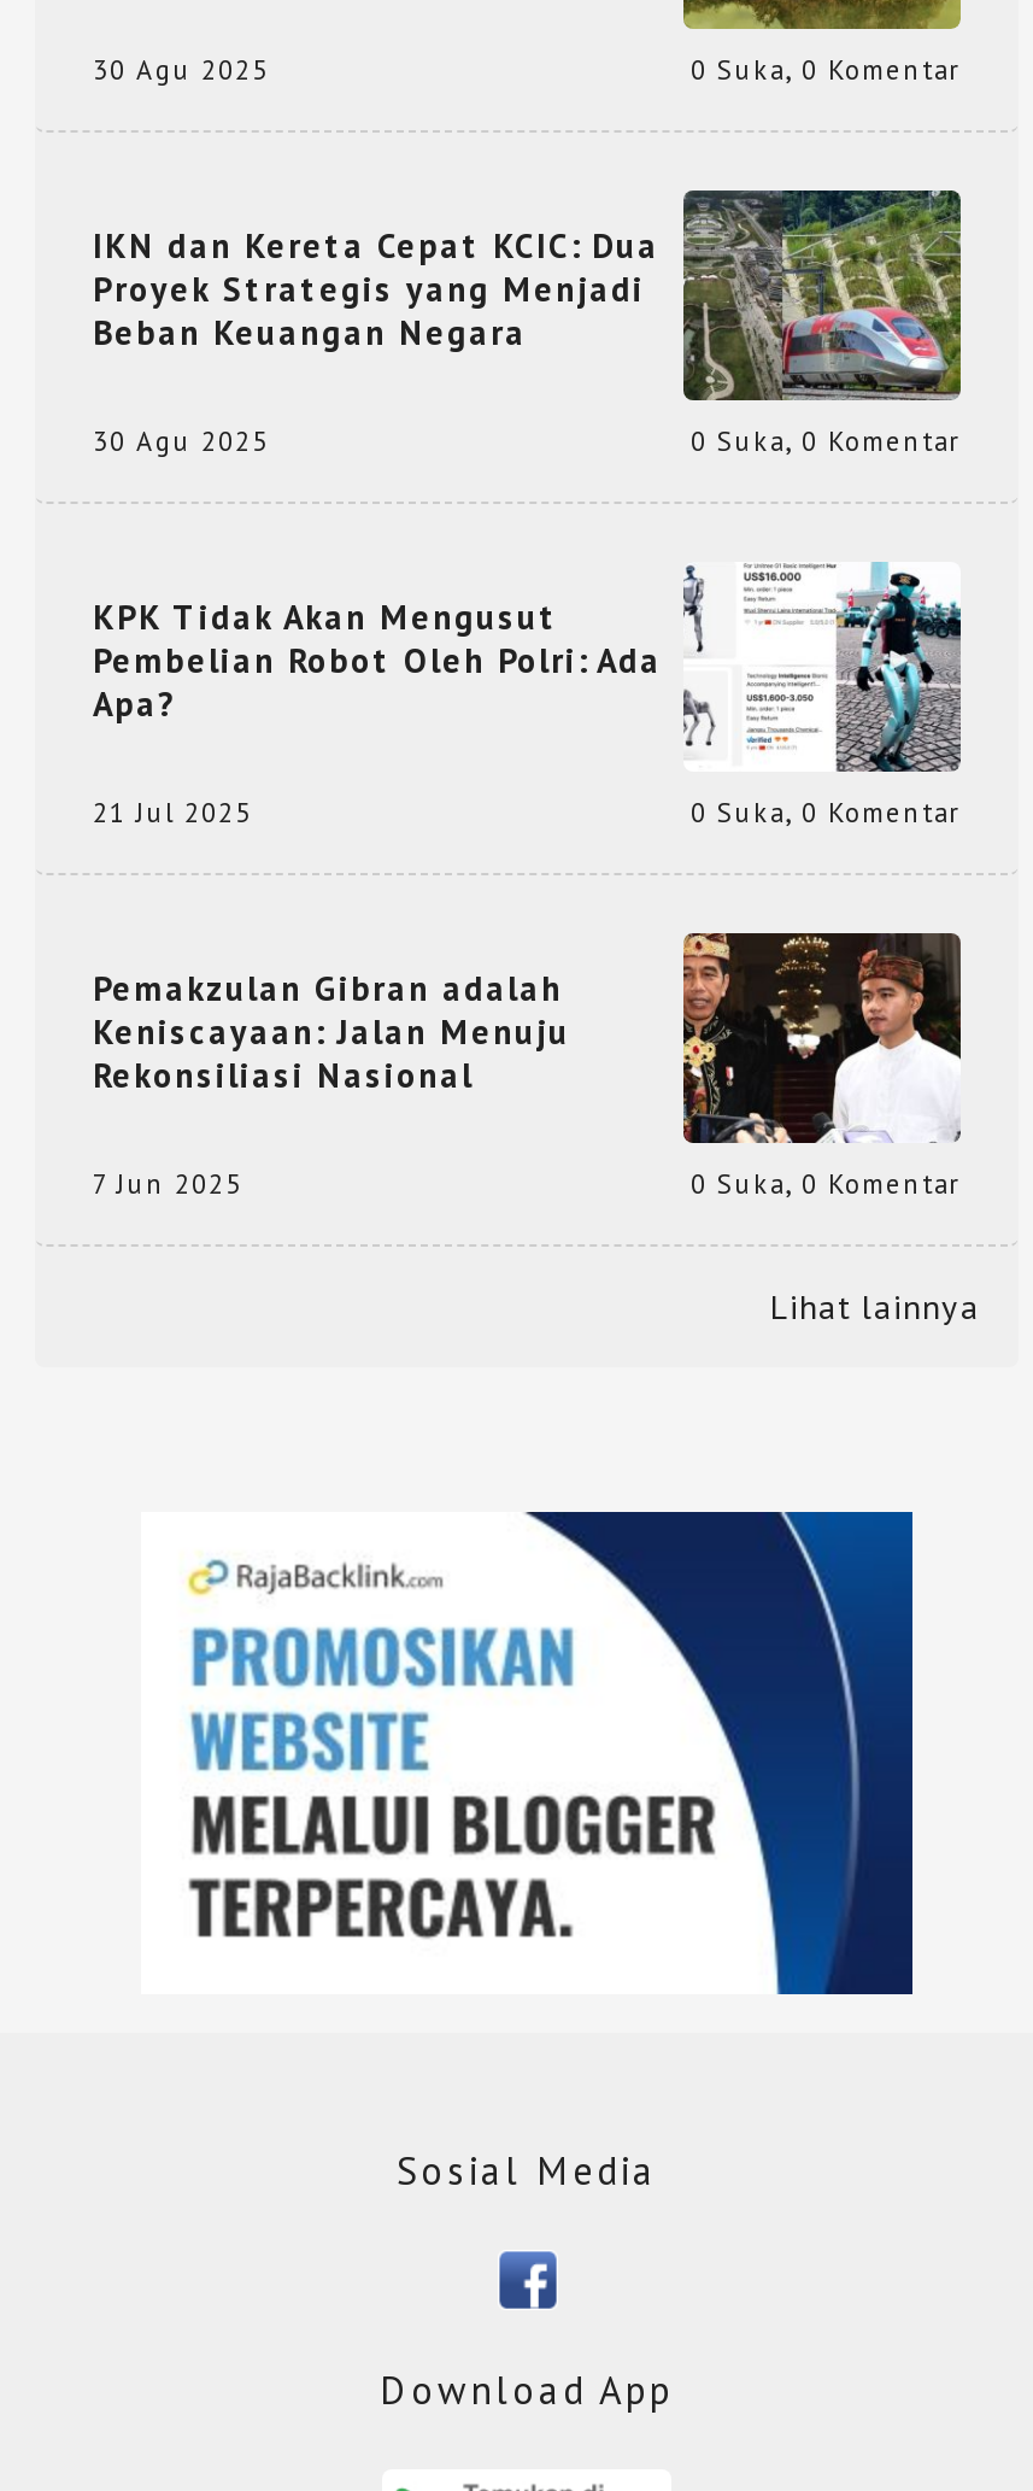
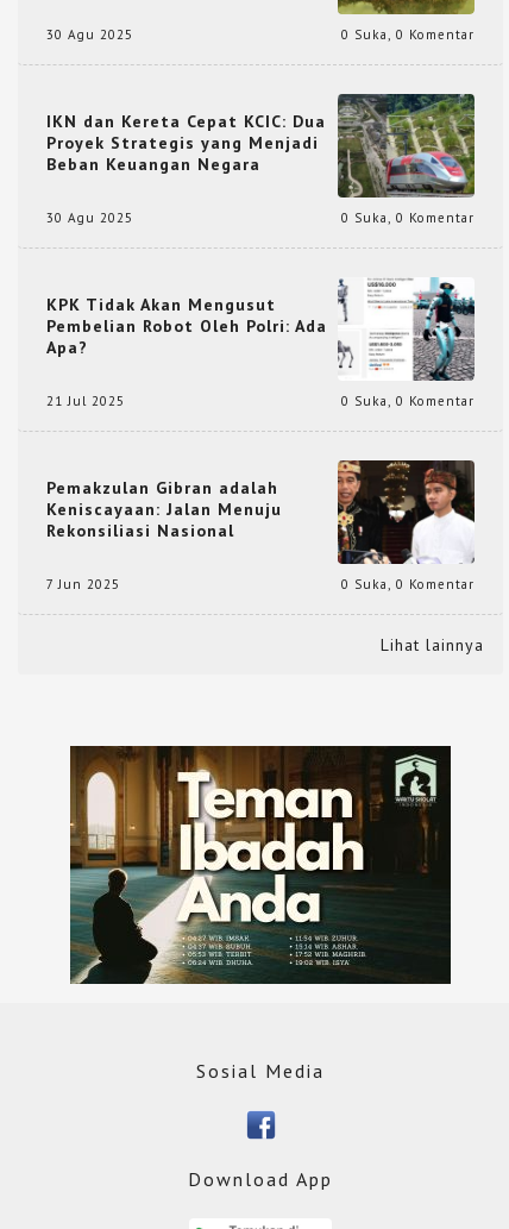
[141,1510,915,1997] [image] -> [69,745,452,985] [image]

